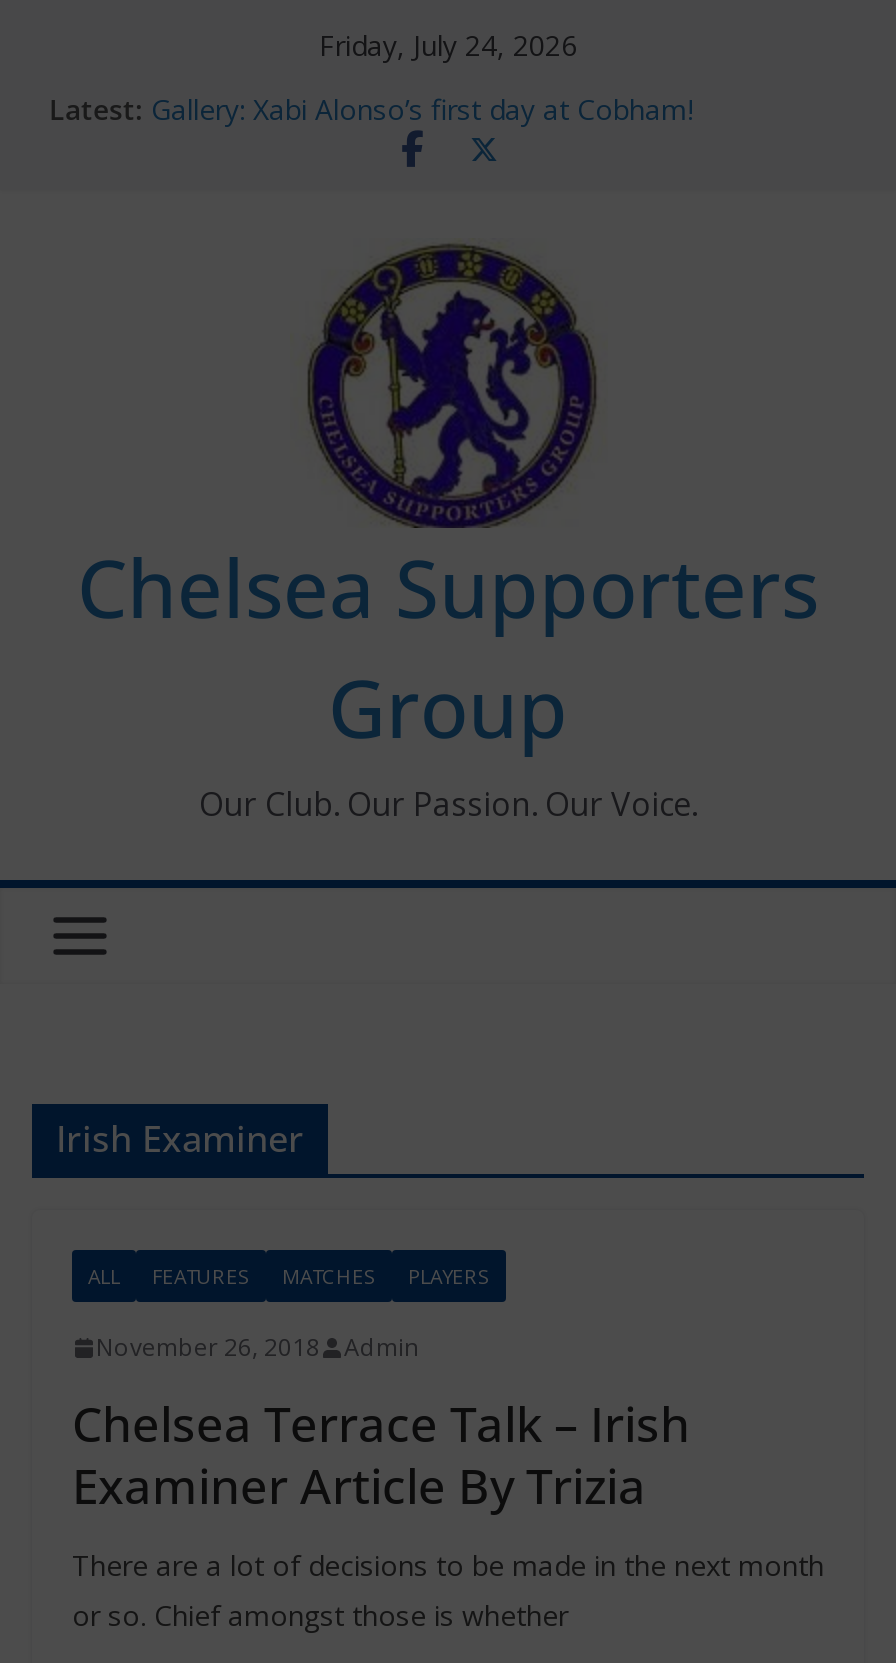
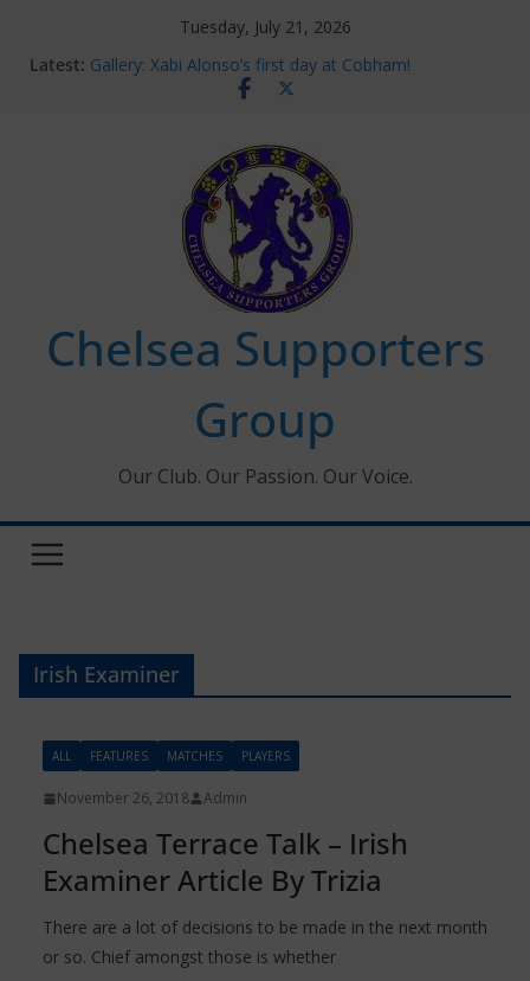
[319,26,577,64] Friday, July 24, 2026 -> [179,15,351,38] Tuesday, July 21, 2026

